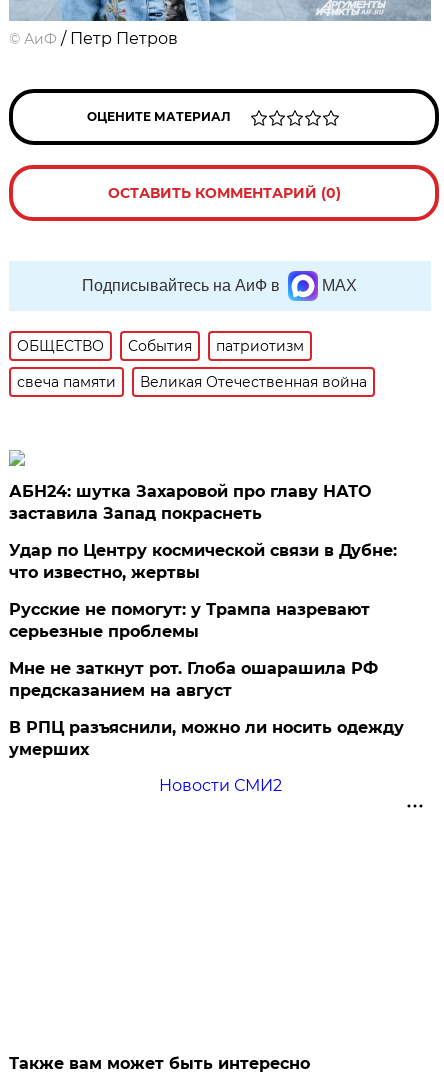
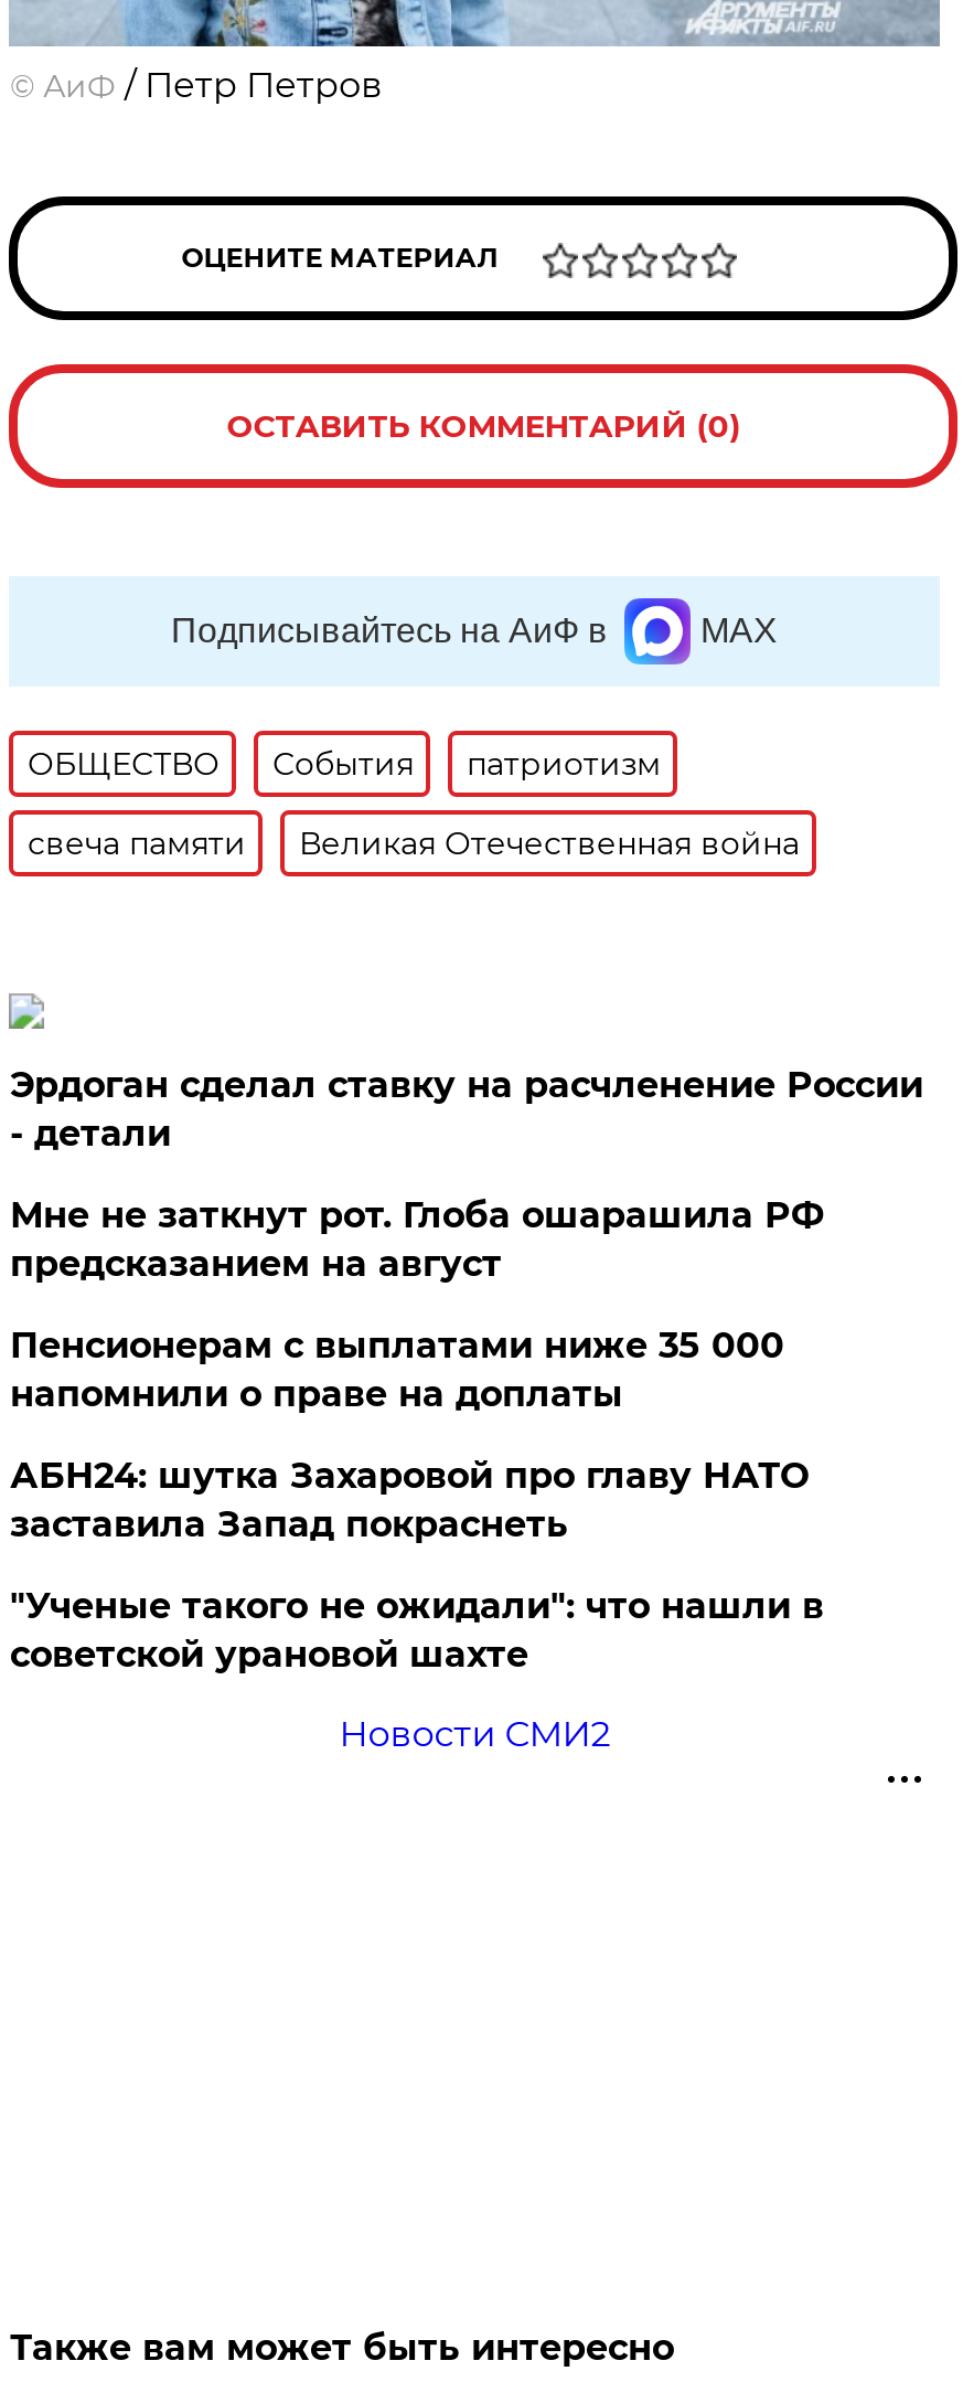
none -> [10,1064,923,1415] Эрдоган сделал ставку на расчленение России | - детали | Пенсионерам с выплатами ниже 35 000 | напомнили о праве на доплаты
moved [9,482,371,523] -> [10,1455,808,1545]: АБН24: шутка Захаровой про главу НАТО | заставила Запад покраснеть
[9,541,404,759] Удар по Центру космической связи в Дубне: | что известно, жертвы | Русские не помогут: у Трампа назревают | серьезные проблемы | В РПЦ разъяснили, можно ли носить одежду | умерших -> [10,1585,824,1676] "Ученые такого не ожидали": что нашли в | советской урановой шахте
moved [9,659,378,700] -> [10,1194,824,1285]: Мне не заткнут рот. Глоба ошарашила РФ | предсказанием на август

